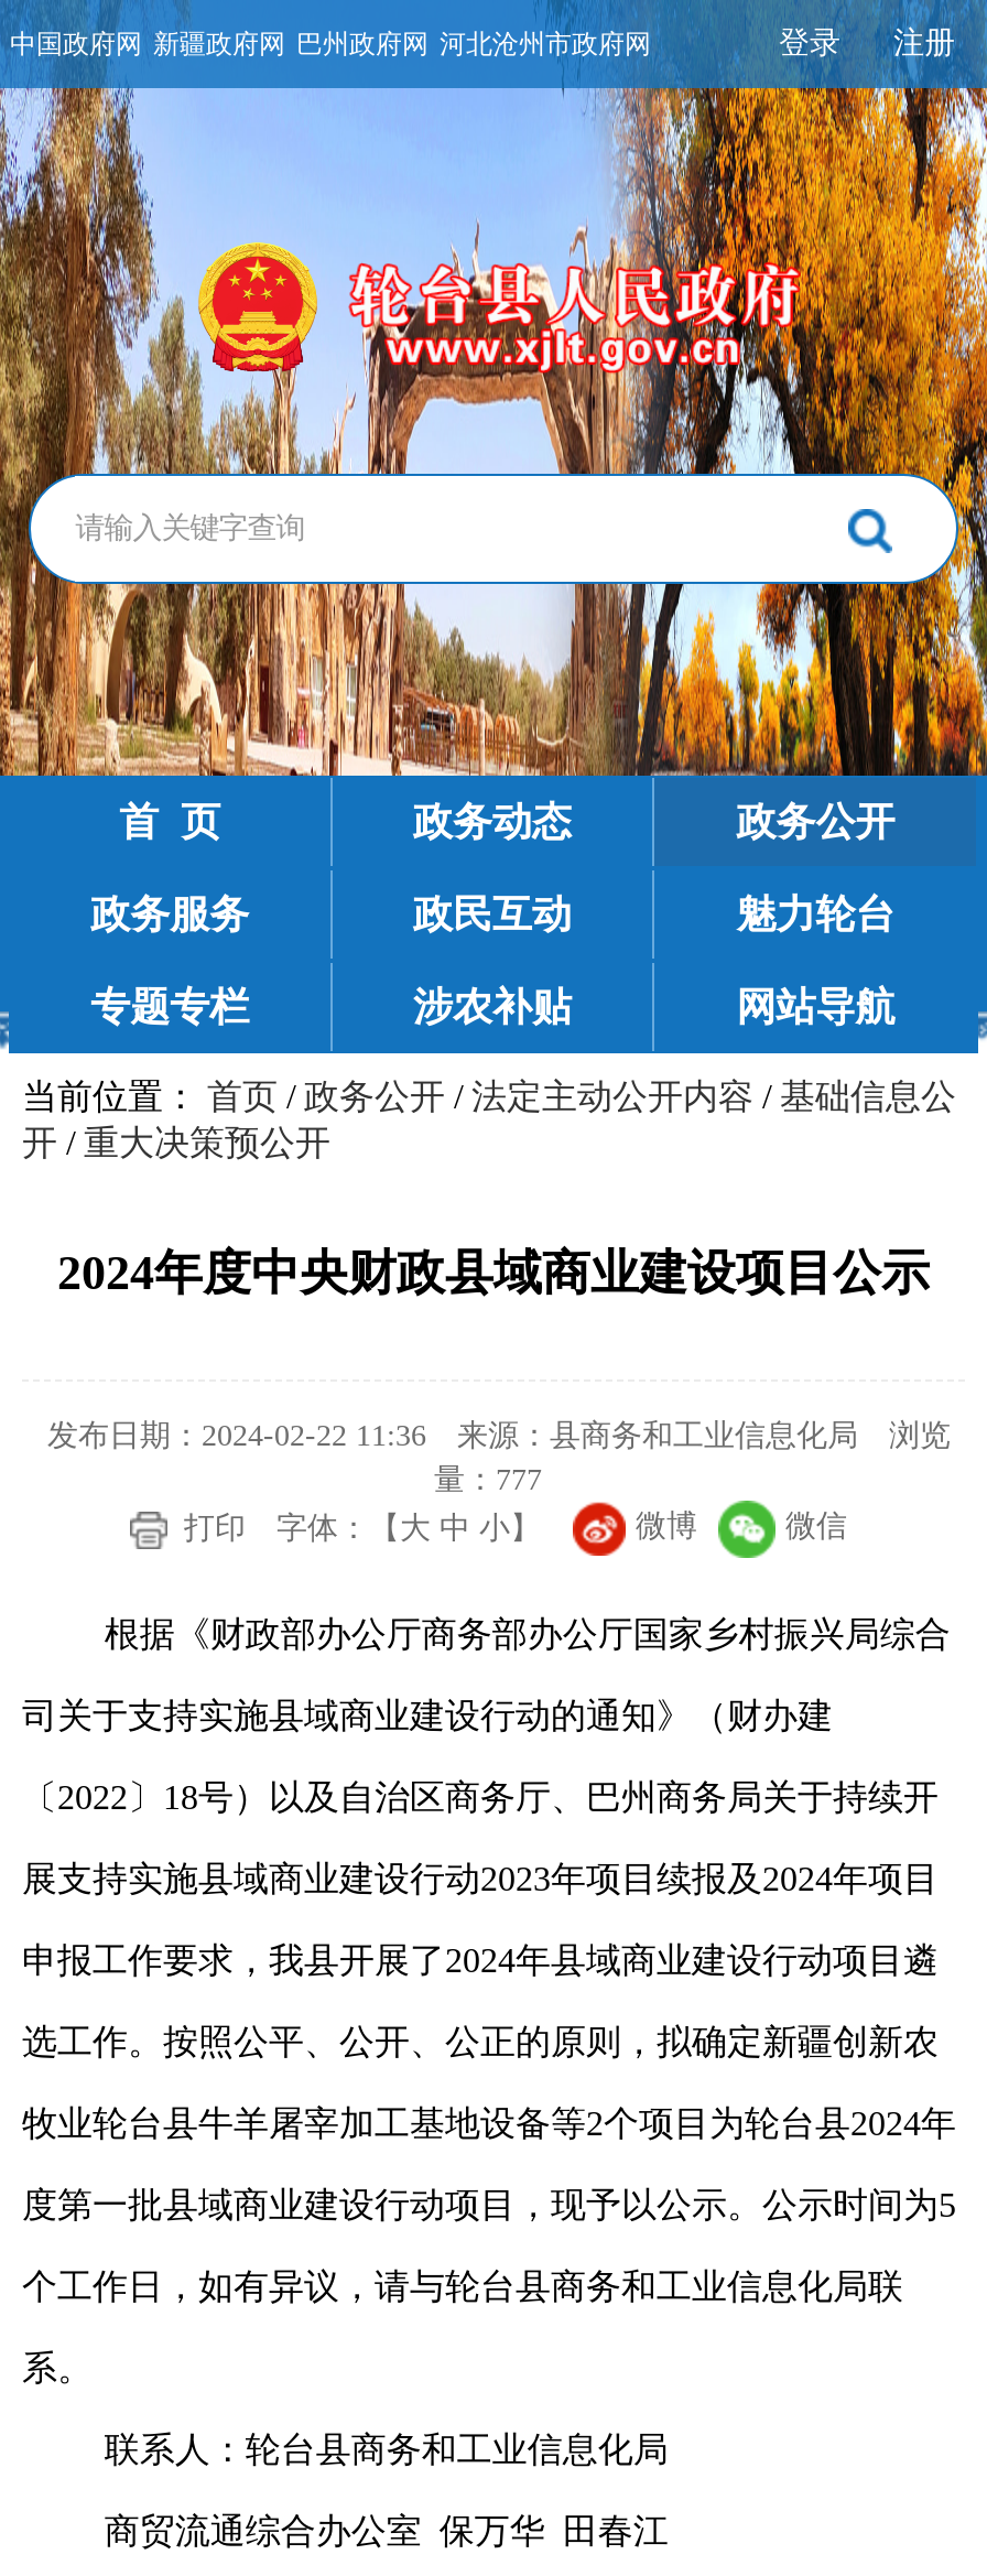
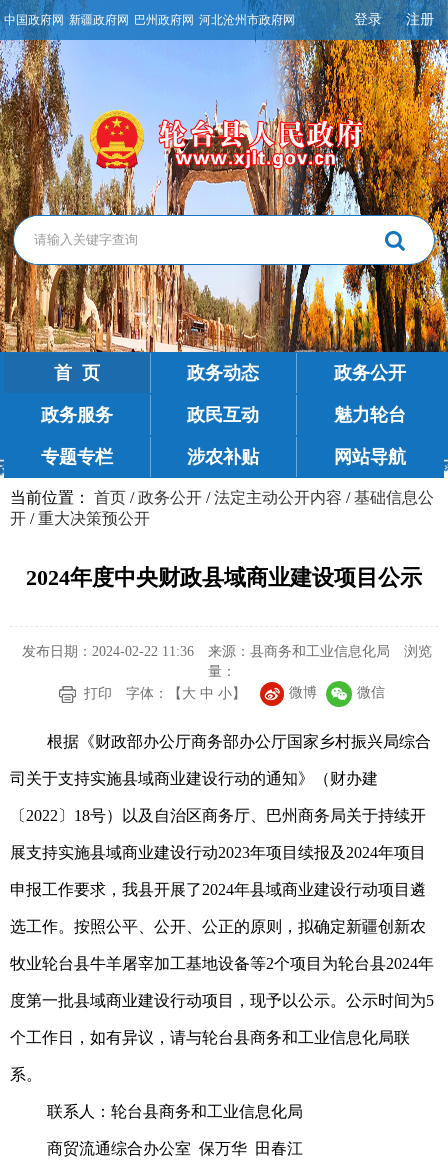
[434,1463,542,1496] 量：777 -> [207,664,235,679] 量：

